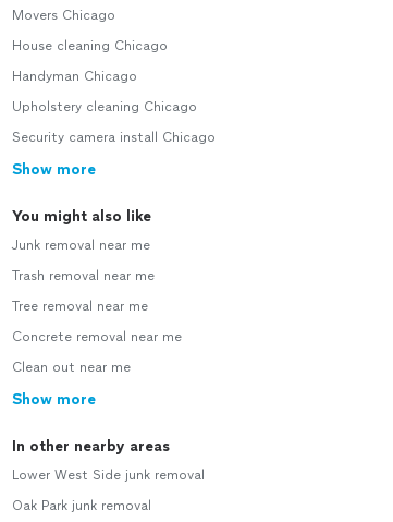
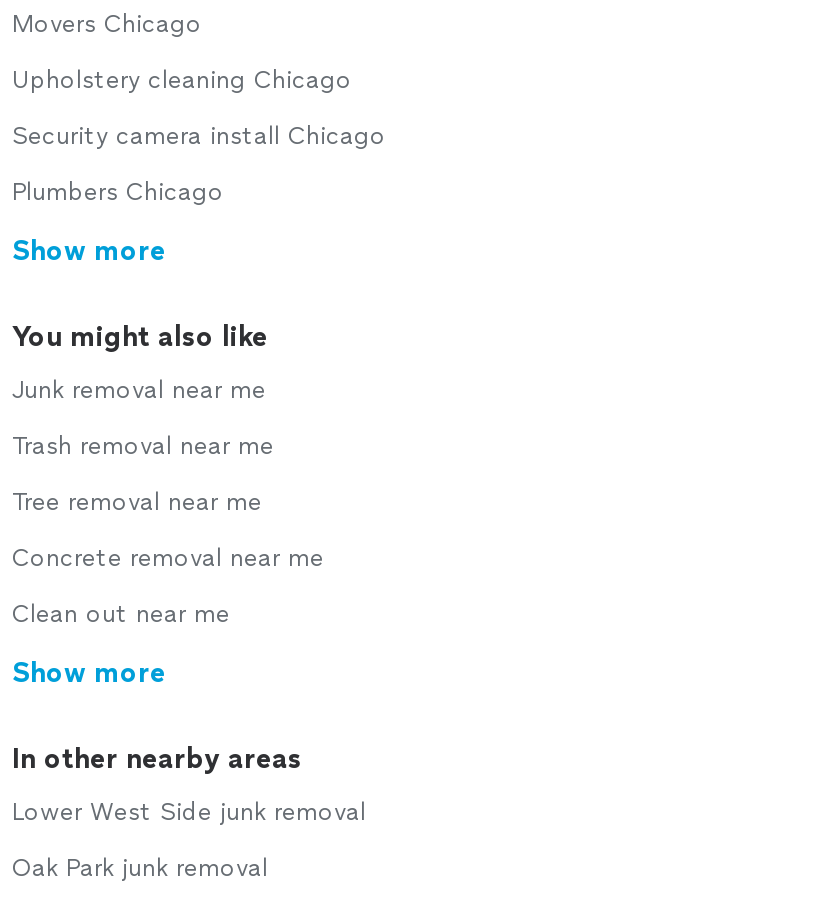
[12,38,168,84] House cleaning Chicago | Handyman Chicago -> none
moved [12,99,216,145] -> [12,66,386,150]: Upholstery cleaning Chicago | Security camera install Chicago
none -> [12,178,224,206] Plumbers Chicago

